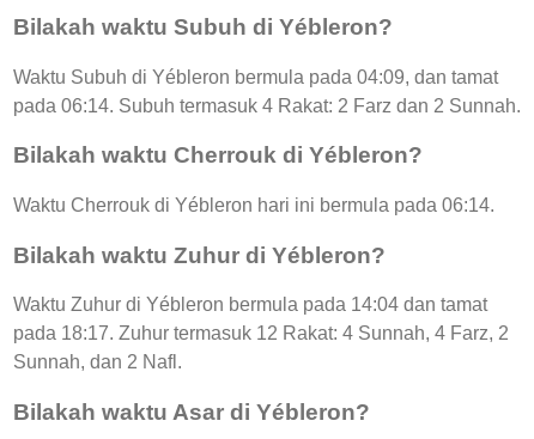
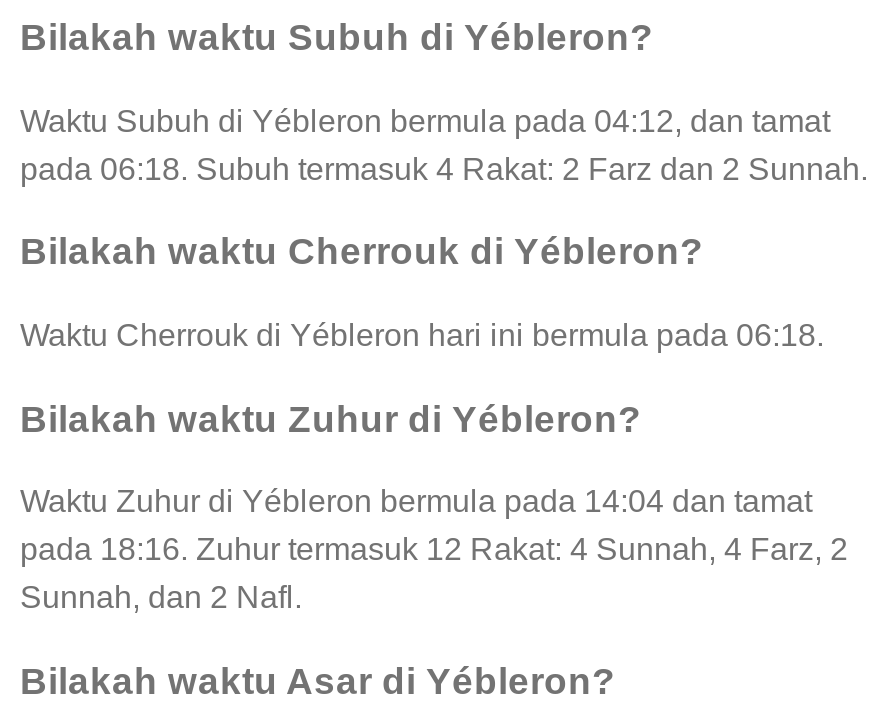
[13,67,498,87] Waktu Subuh di Yébleron bermula pada 04:09, dan tamat -> [20,103,830,137] Waktu Subuh di Yébleron bermula pada 04:12, dan tamat
[13,95,521,116] pada 06:14. Subuh termasuk 4 Rakat: 2 Farz dan 2 Sunnah. -> [20,151,868,185] pada 06:18. Subuh termasuk 4 Rakat: 2 Farz dan 2 Sunnah.
[13,195,494,215] Waktu Cherrouk di Yébleron hari ini bermula pada 06:14. -> [20,318,824,352] Waktu Cherrouk di Yébleron hari ini bermula pada 06:18.
[13,324,509,344] pada 18:17. Zuhur termasuk 12 Rakat: 4 Sunnah, 4 Farz, 2 -> [20,533,848,567] pada 18:16. Zuhur termasuk 12 Rakat: 4 Sunnah, 4 Farz, 2

